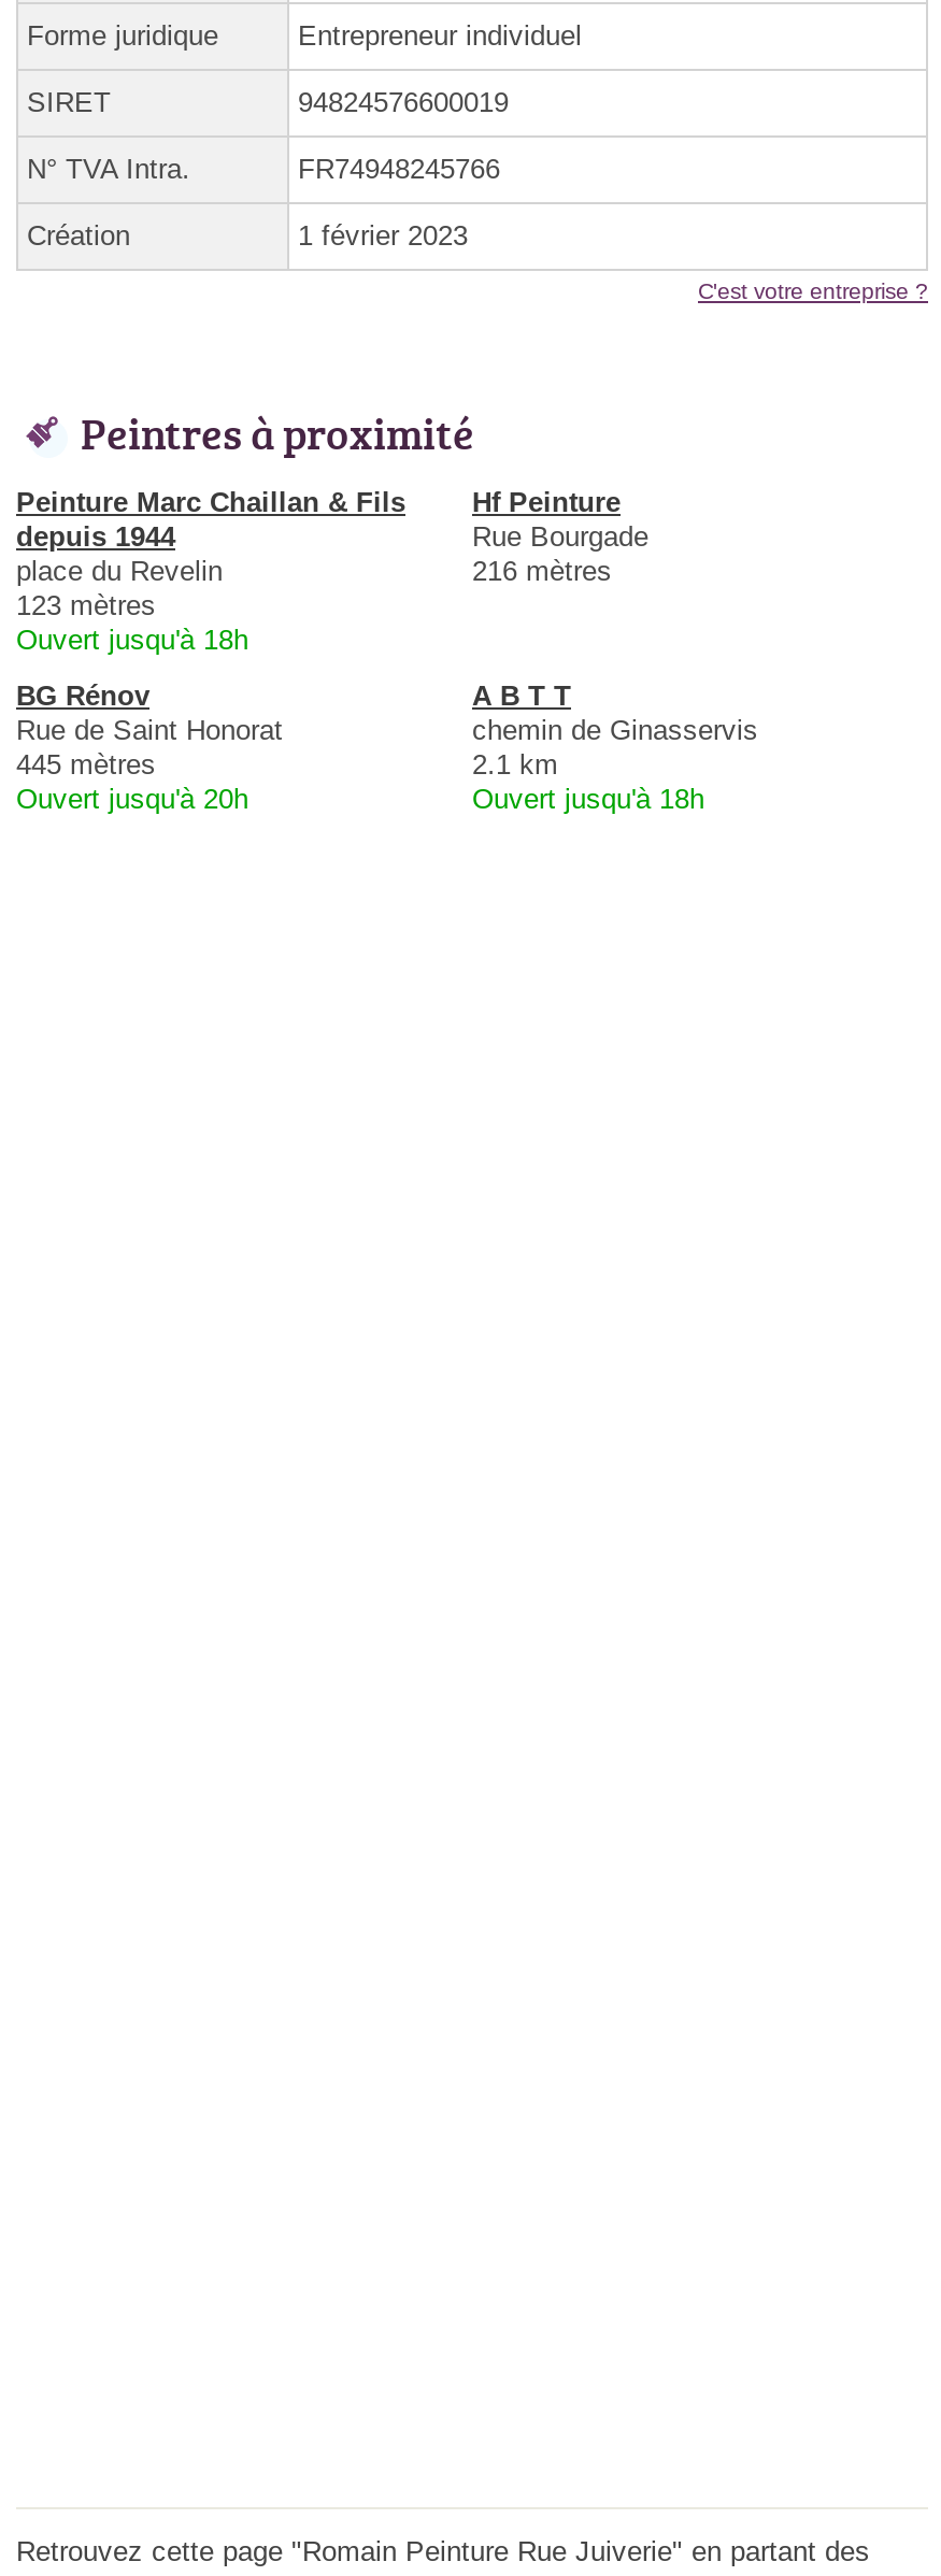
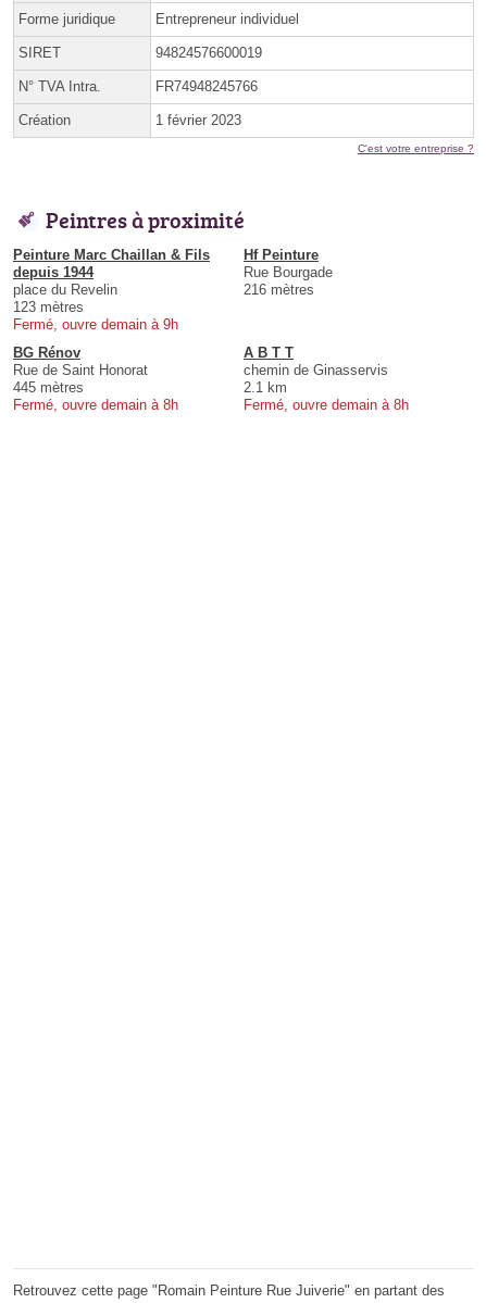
[16,624,248,657] Ouvert jusqu'à 18h -> [13,317,178,333] Fermé, ouvre demain à 9h
[16,784,248,816] Ouvert jusqu'à 20h -> [13,397,178,413] Fermé, ouvre demain à 8h
[472,784,704,816] Ouvert jusqu'à 18h -> [244,397,409,413] Fermé, ouvre demain à 8h

